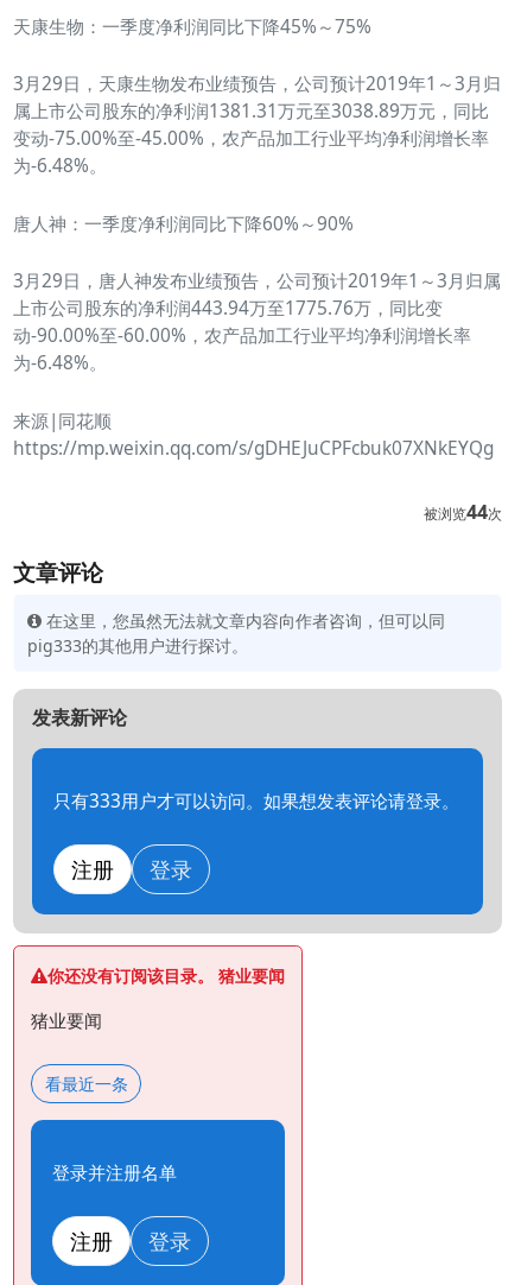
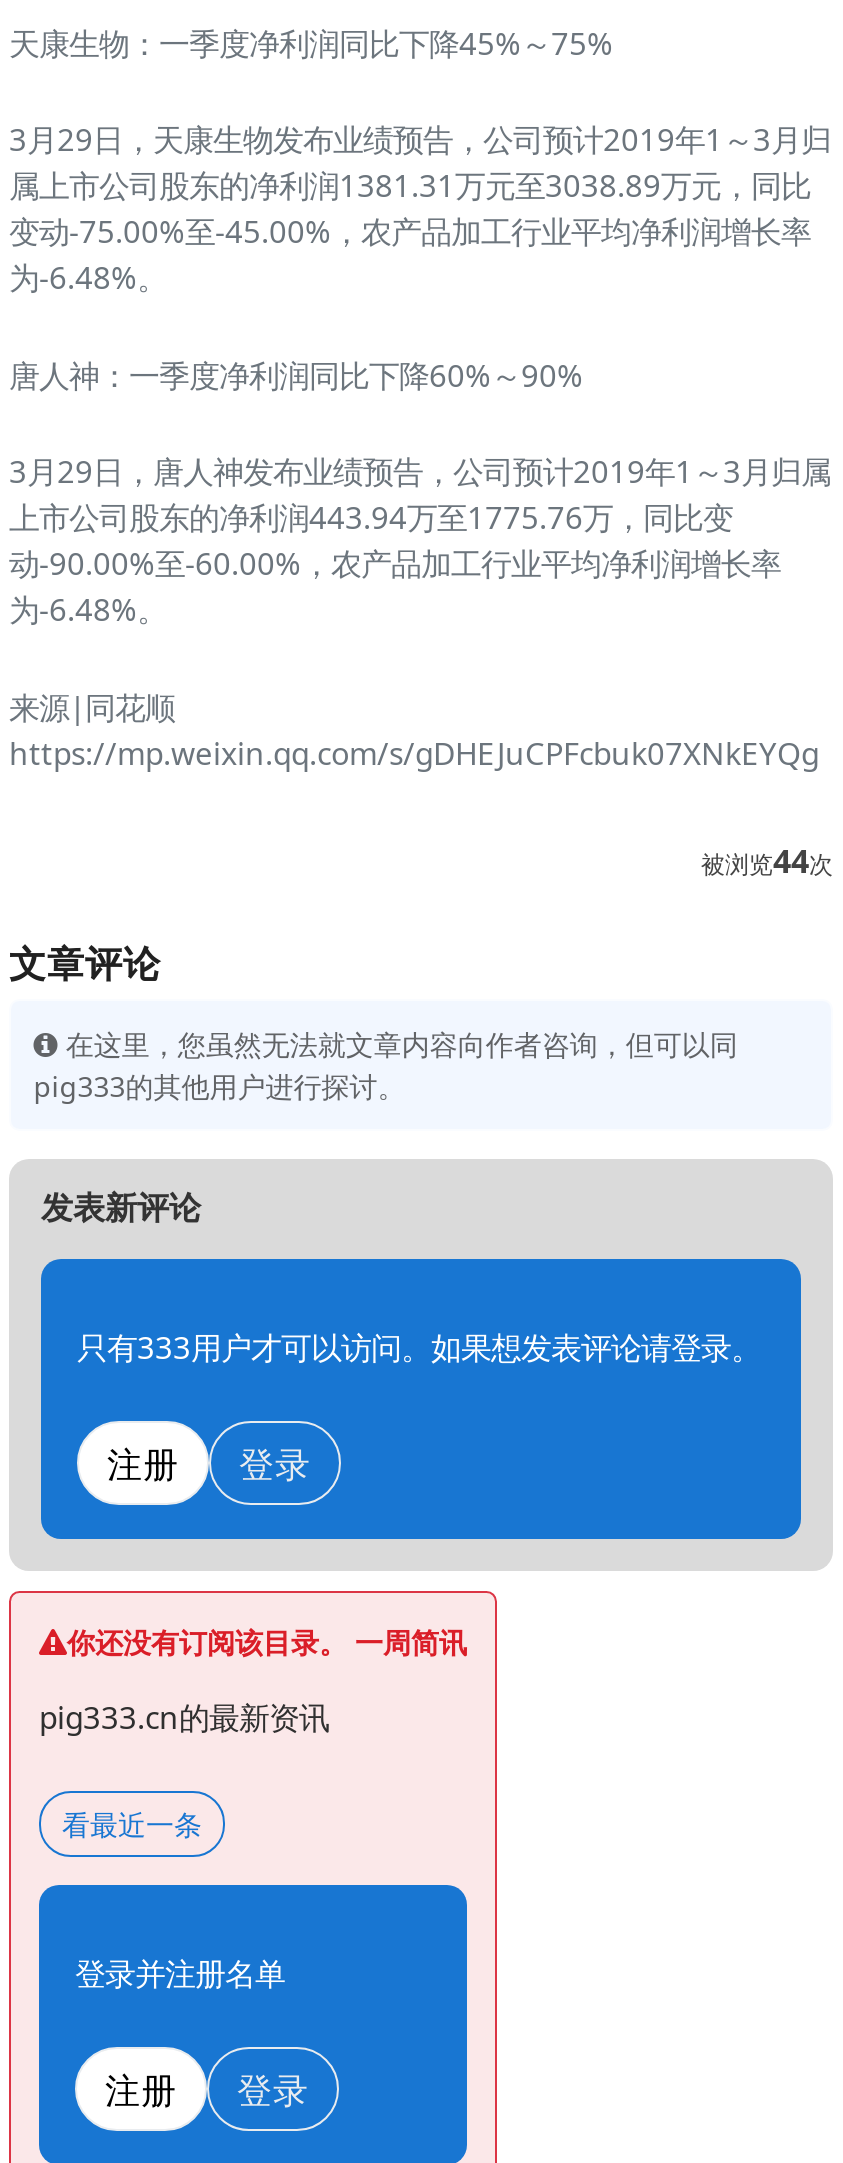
[47,965,285,987] 你还没有订阅该目录。 猪业要闻 -> [67,1623,467,1661] 你还没有订阅该目录。 一周简讯
[31,1008,102,1033] 猪业要闻 -> [39,1696,329,1738] pig333.cn的最新资讯

